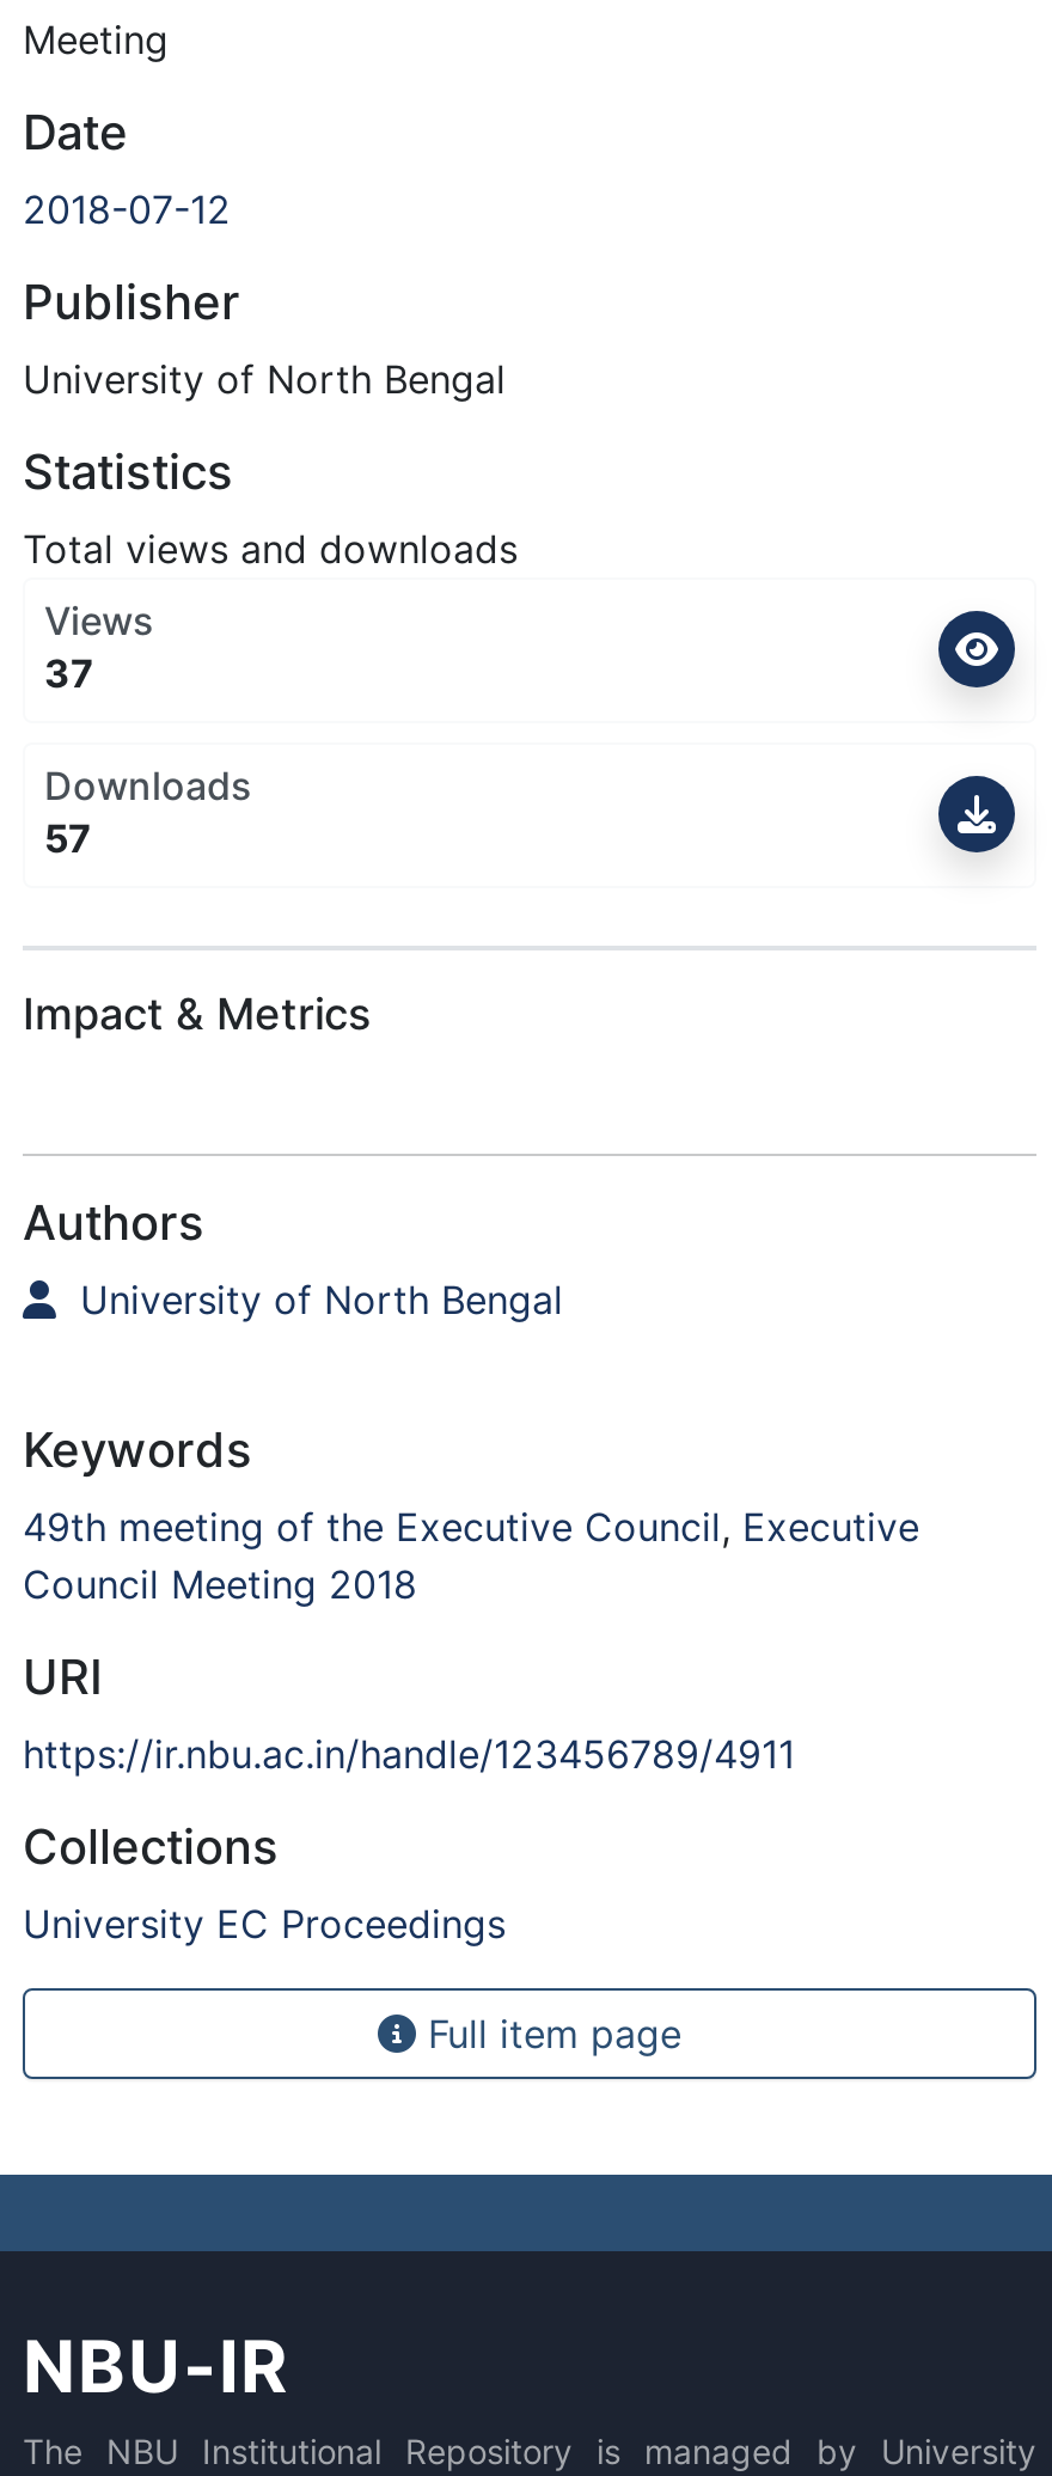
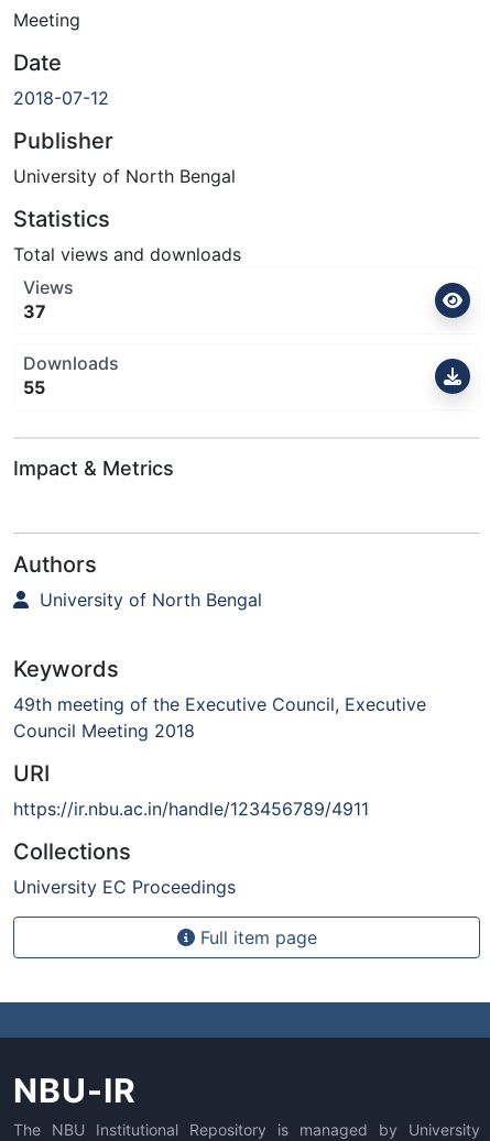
[44,814,92,862] 57 -> [23,376,45,398] 55

